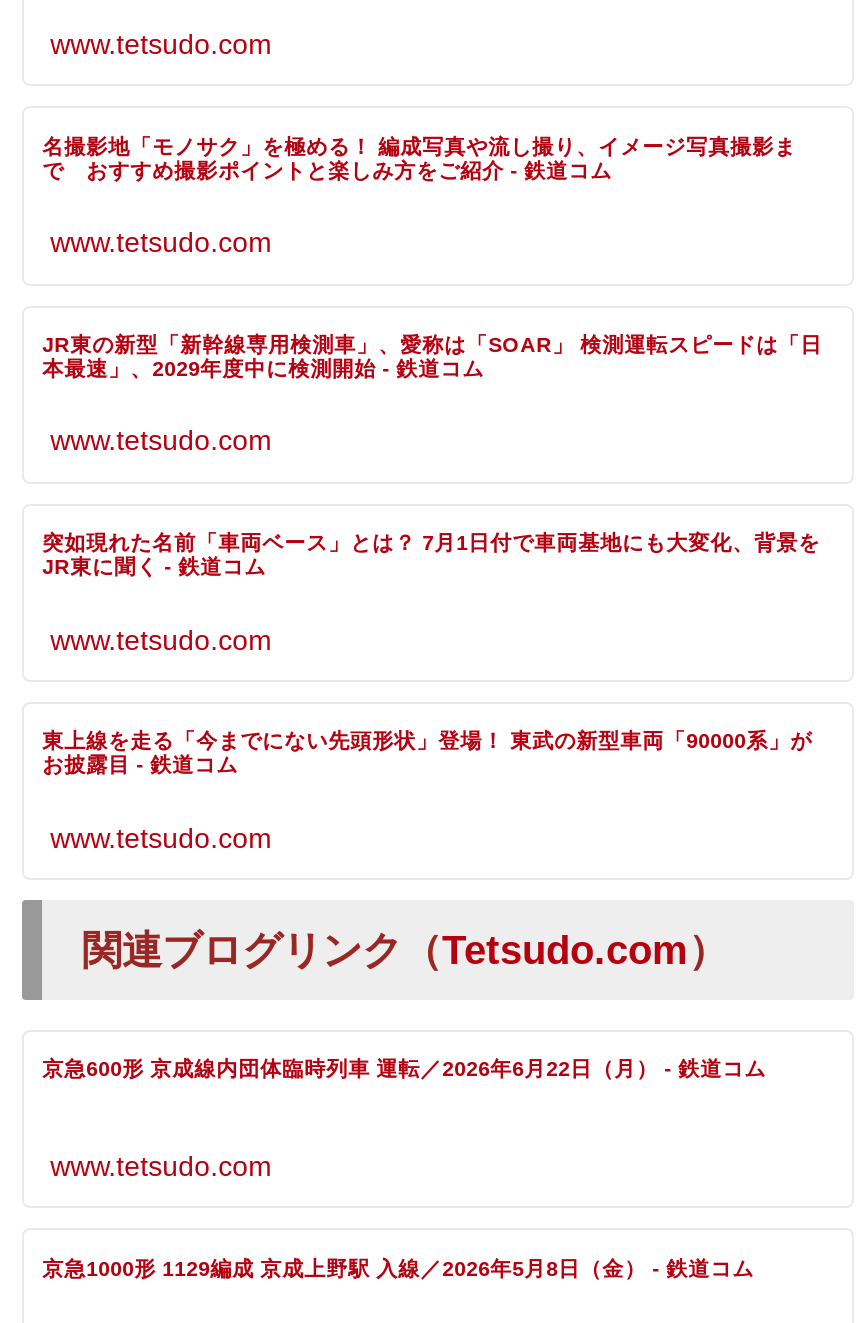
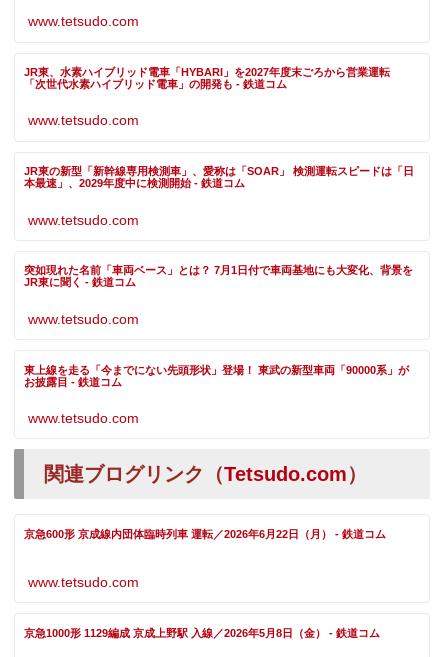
[42,133,796,181] 名撮影地「モノサク」を極める！ 編成写真や流し撮り、イメージ写真撮影ま | で おすすめ撮影ポイントと楽しみ方をご紹介 - 鉄道コム -> [24,66,401,90] JR東、水素ハイブリッド電車「HYBARI」を2027年度末ごろから営業運転 | 「次世代水素ハイブリッド電車」の開発も - 鉄道コム

